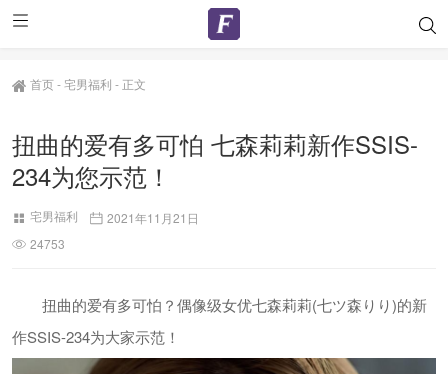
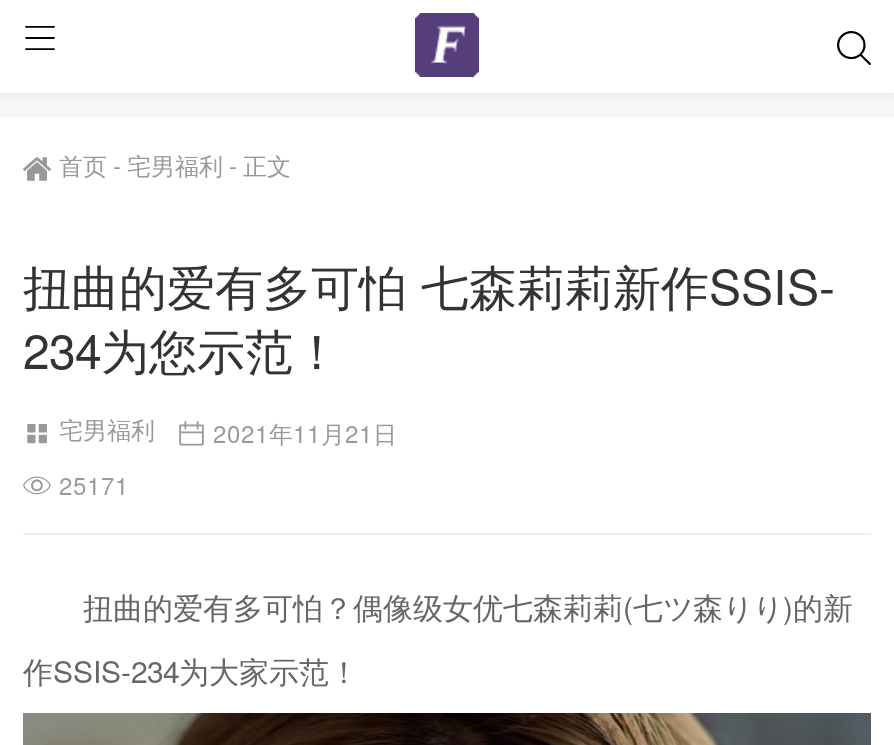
[30,235,65,252] 24753 -> [59,466,129,500] 25171

